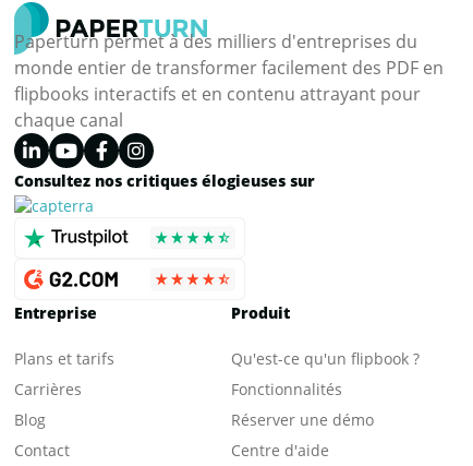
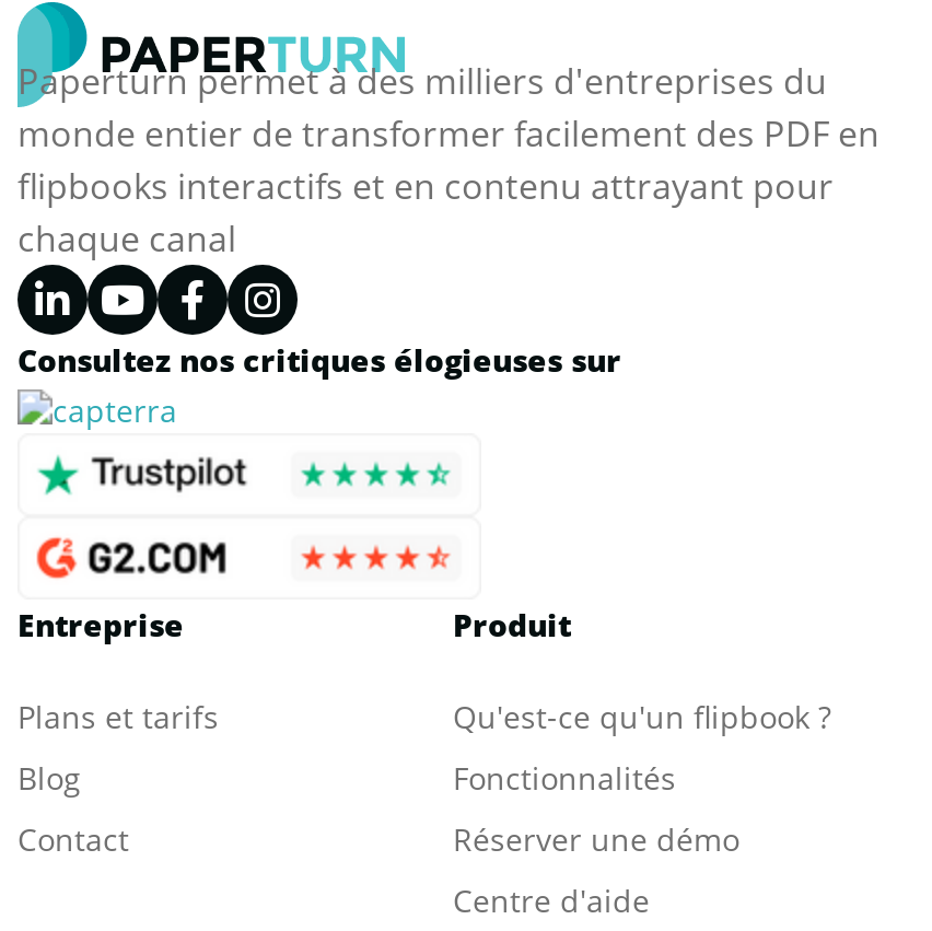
[14,379,82,399] Carrières -> none
moved [14,409,70,461] -> [18,757,129,860]: Blog | Contact

